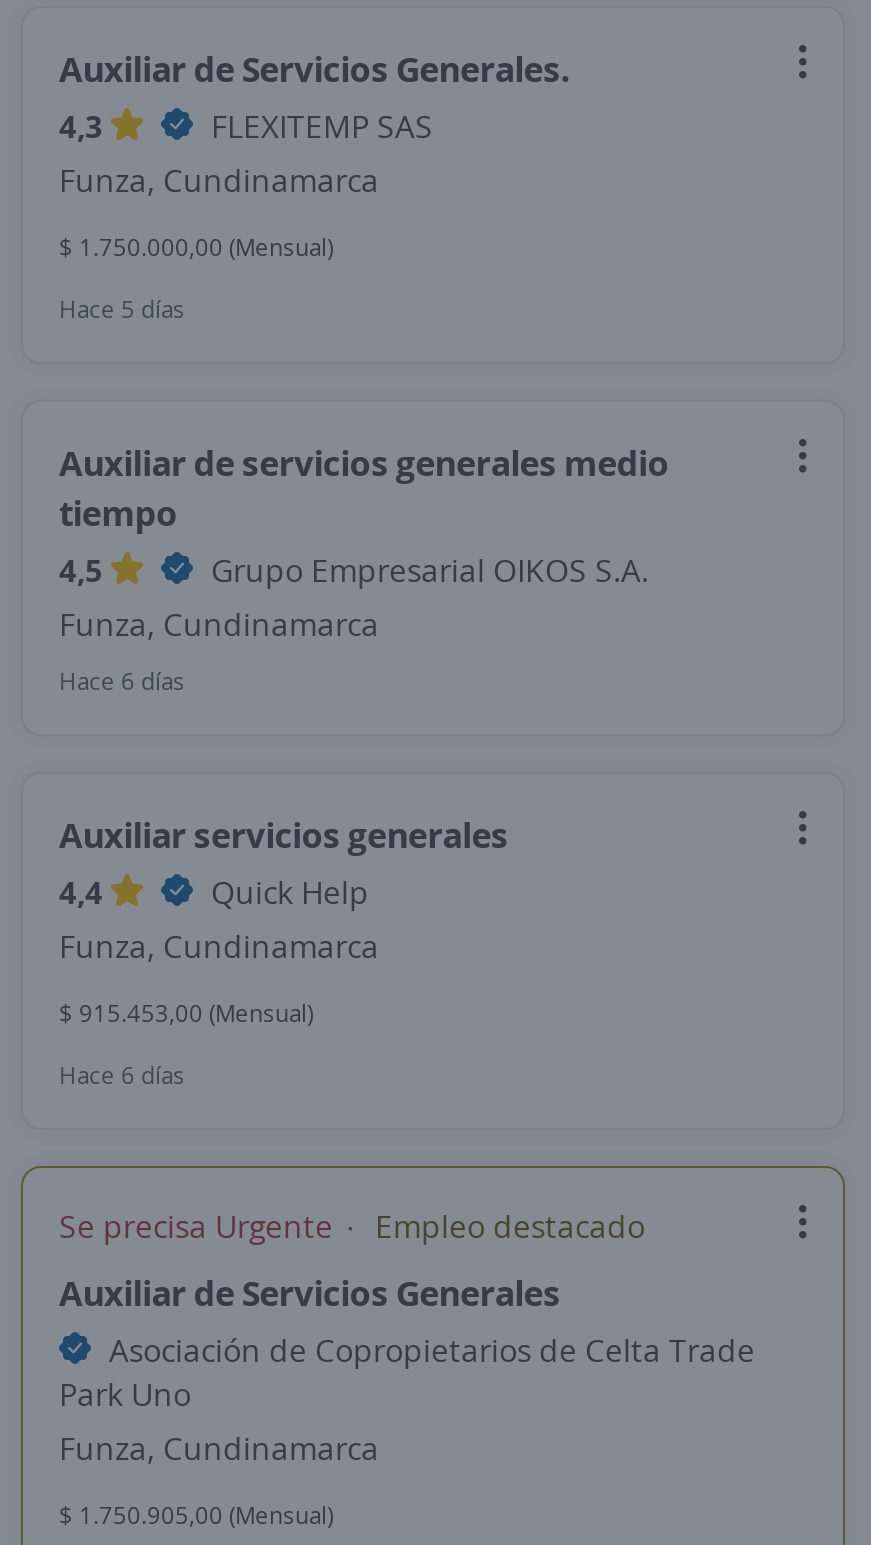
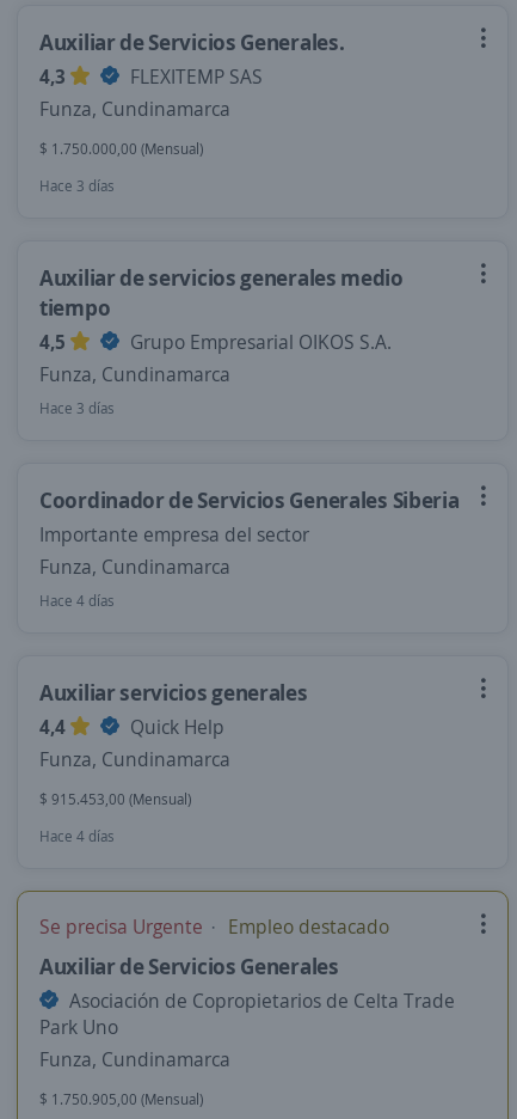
[59,292,185,326] Hace 5 días -> [39,176,115,196] Hace 3 días
[59,664,185,698] Hace 6 días -> [39,398,459,611] Hace 3 días | Coordinador de Servicios Generales Siberia | Importante empresa del sector | Funza, Cundinamarca | Hace 4 días
[59,1058,185,1092] Hace 6 días -> [39,826,115,846] Hace 4 días

